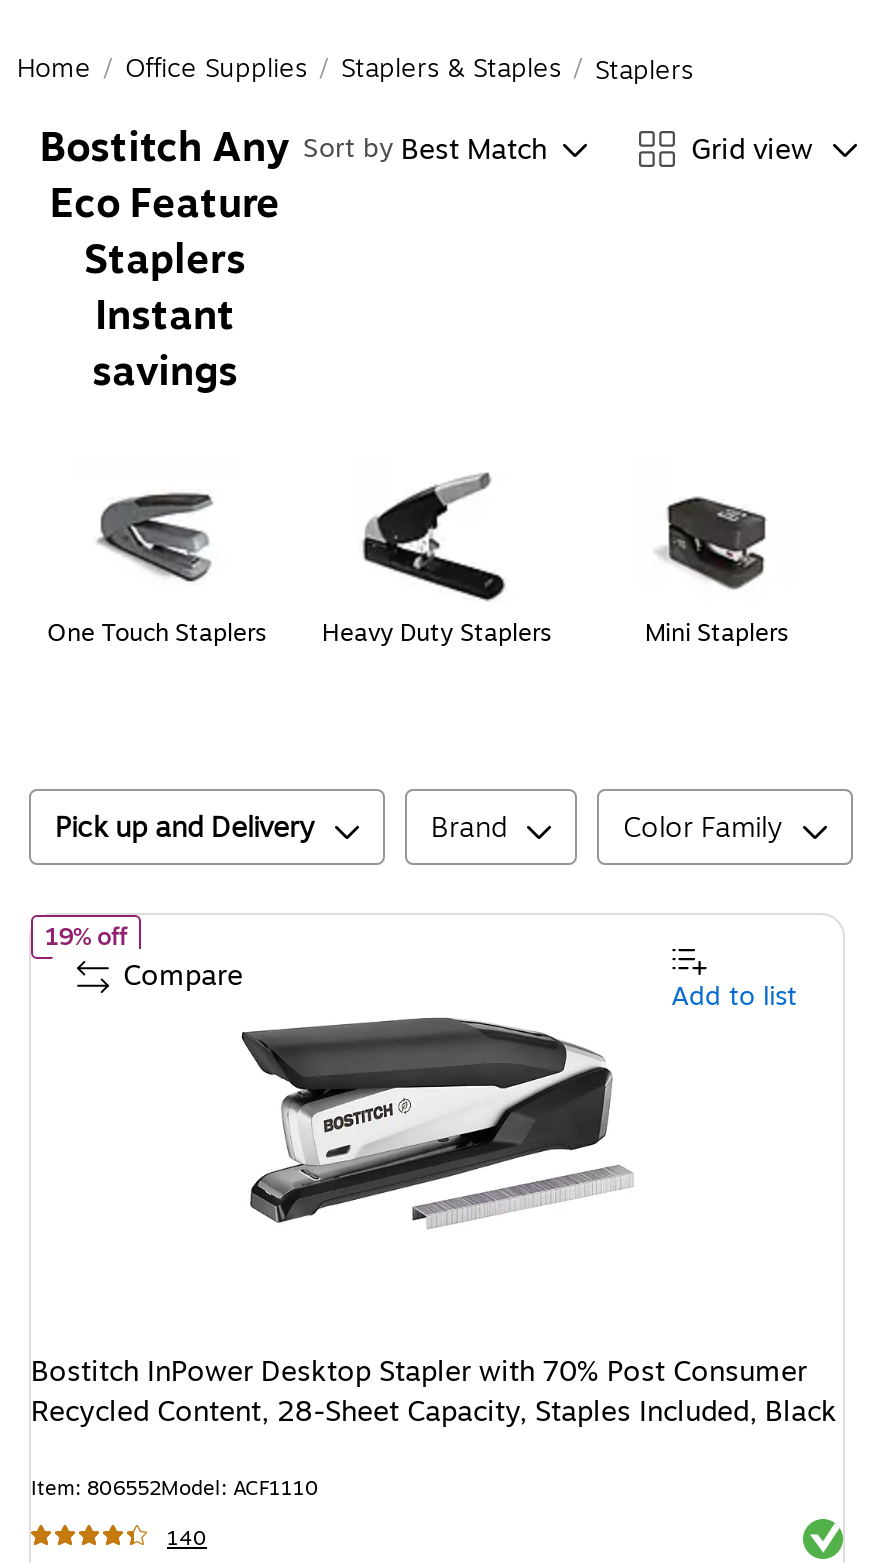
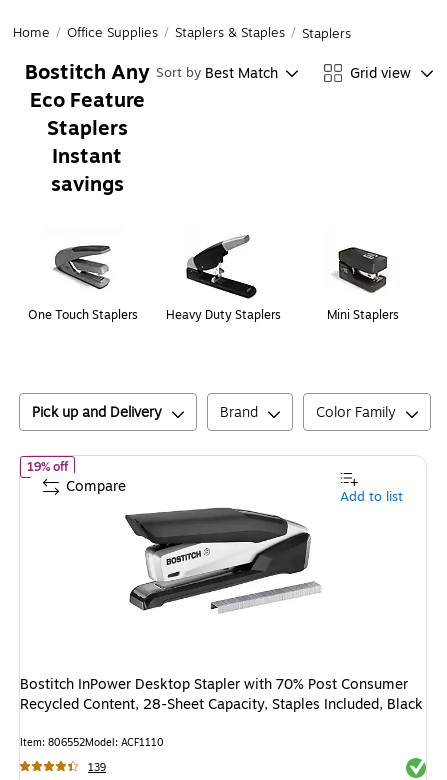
[167,1523,207,1553] 140 -> [88,760,106,775] 139

